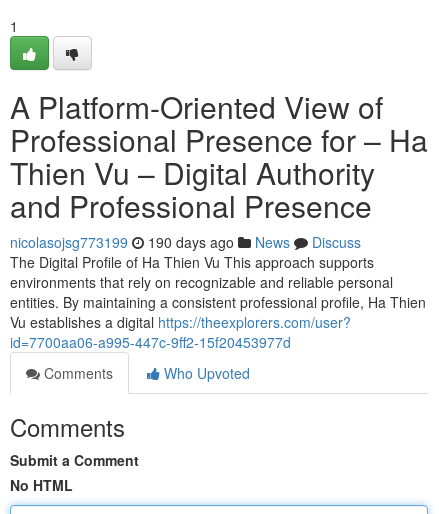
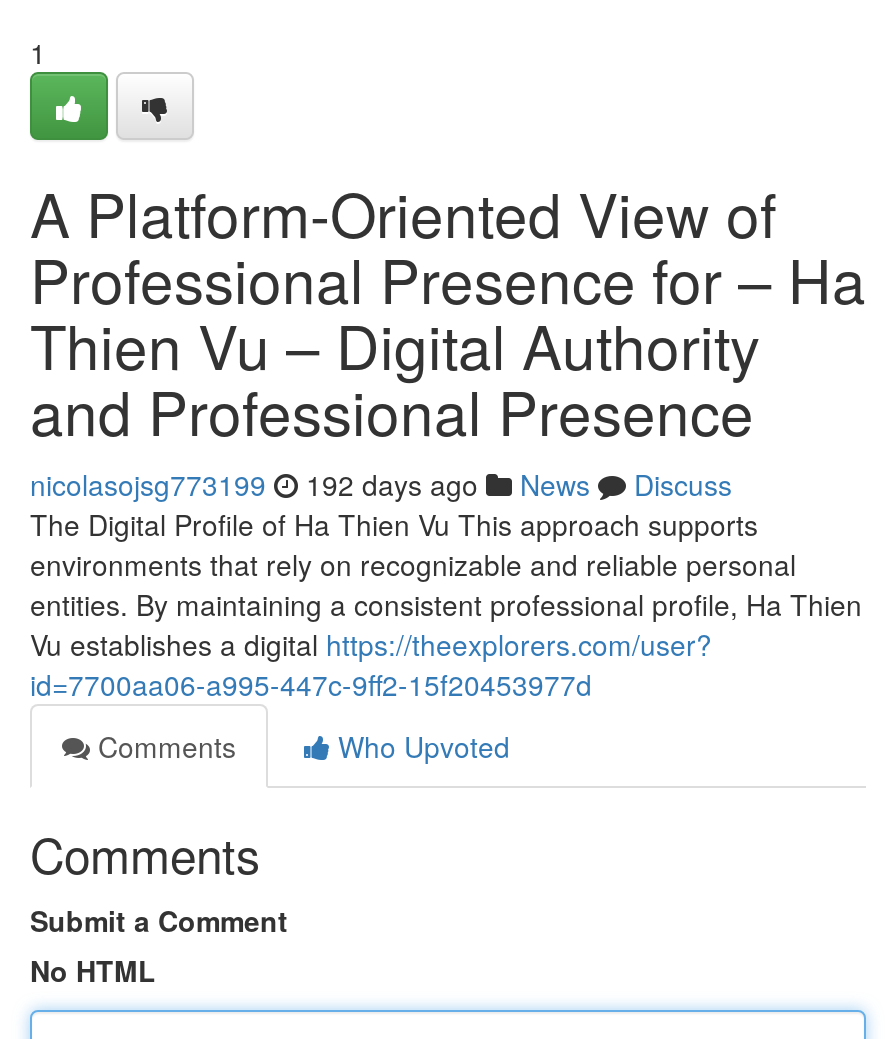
[10,232,361,252] nicolasojsg773199 190 days ago News Discuss -> [30,464,732,504] nicolasojsg773199 192 days ago News Discuss

